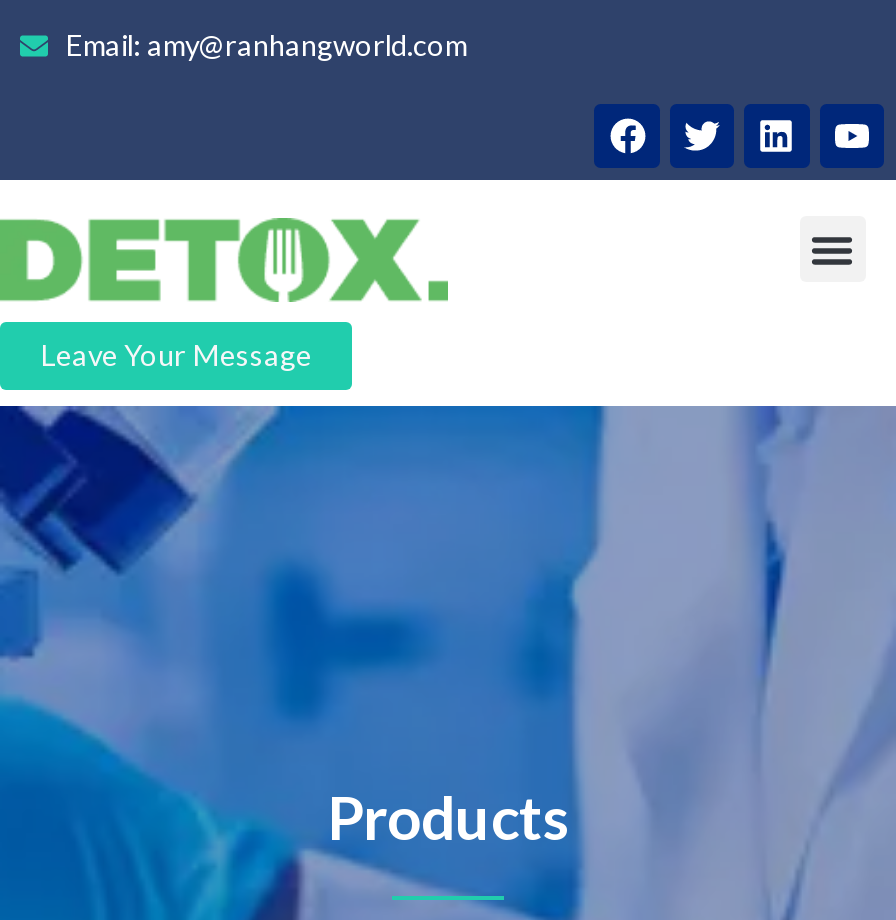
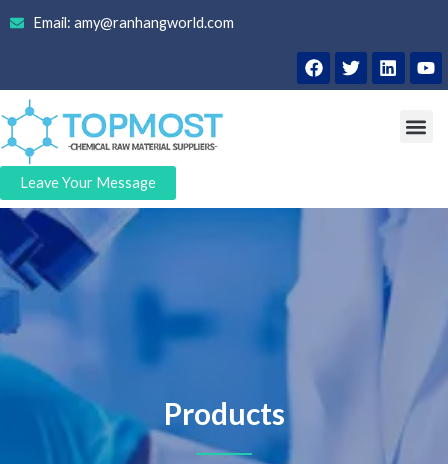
[6,202,450,318] [image] -> [3,99,224,162] [image]

